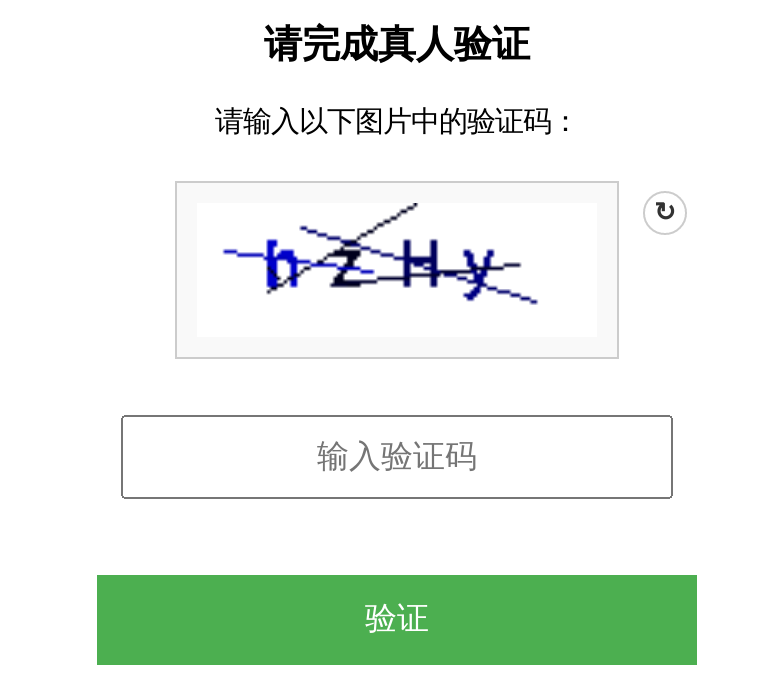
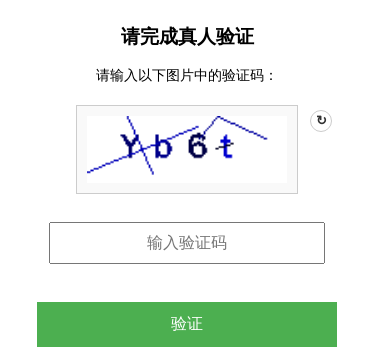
[197,201,557,319] [image] -> [86,115,268,176] [image]

